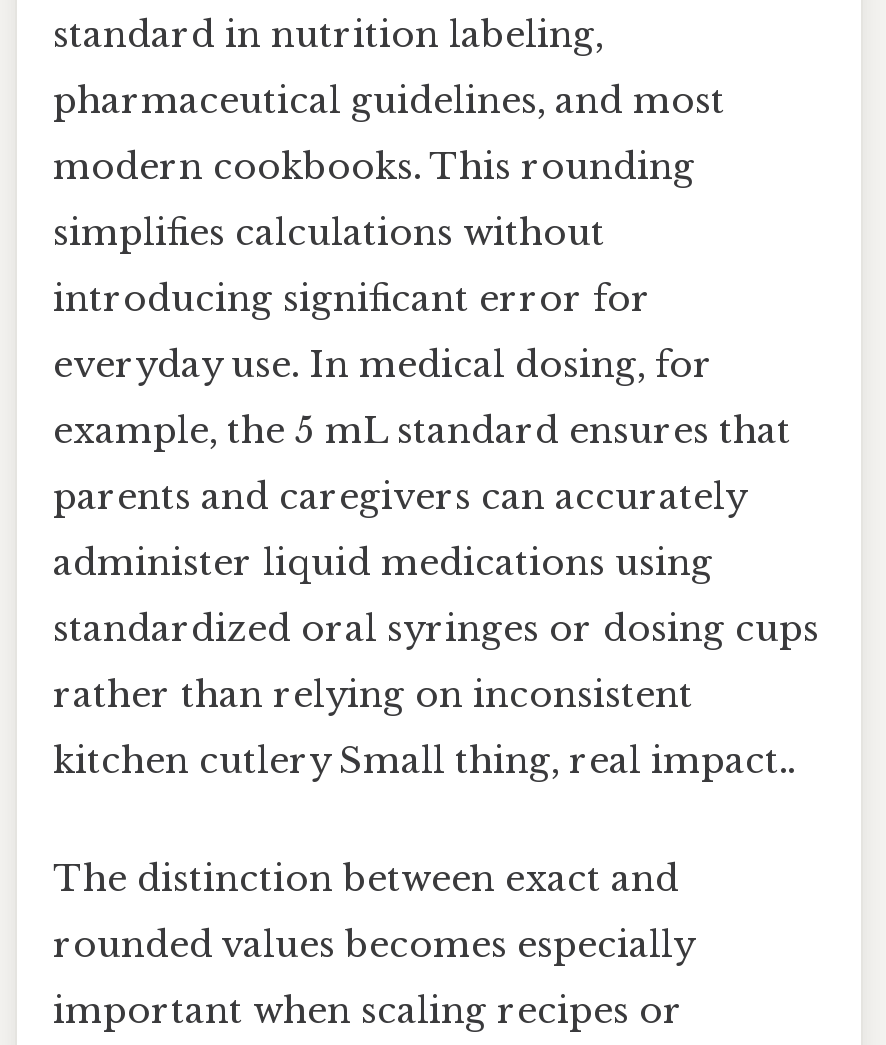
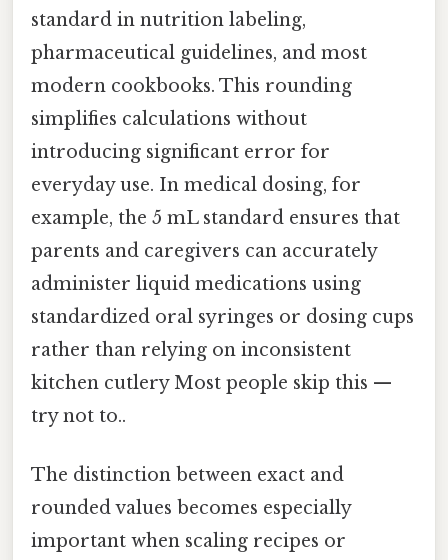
[53,739,795,783] kitchen cutlery Small thing, real impact.. -> [31,372,392,427] kitchen cutlery Most people skip this — | try not to..

